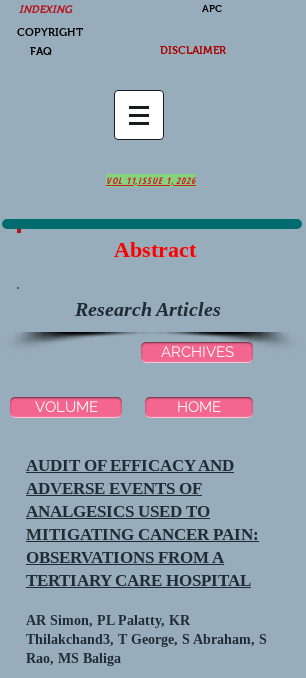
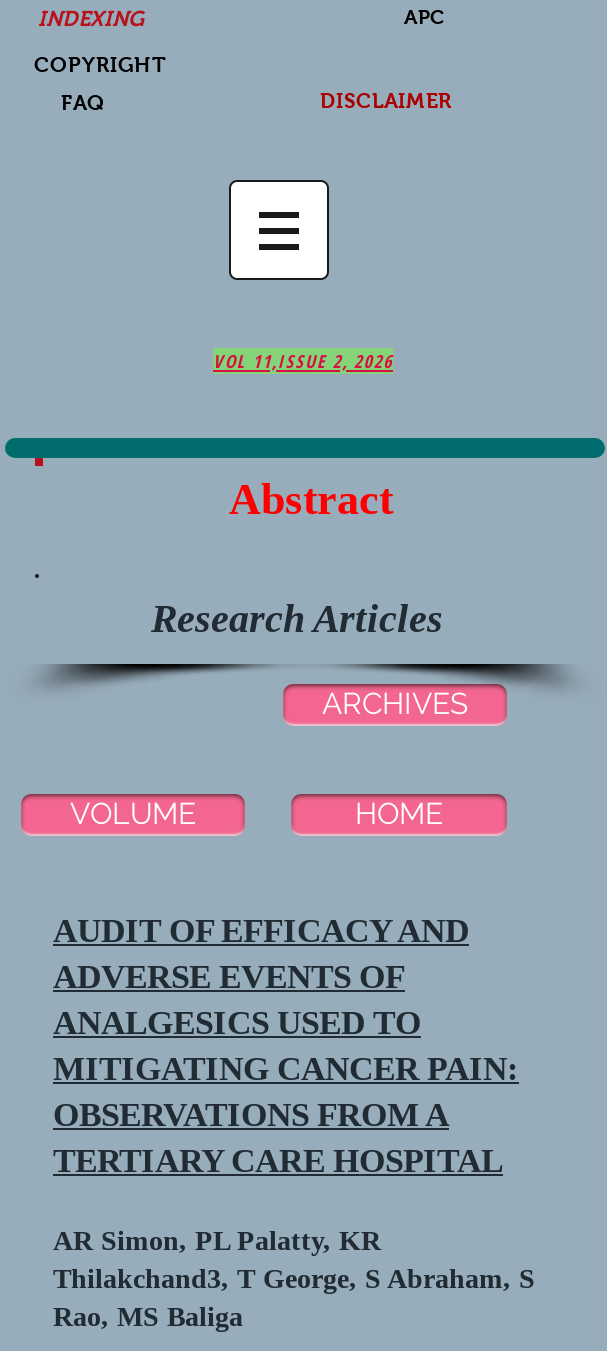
[106,174,196,187] VOL 11,ISSUE 1, 2026 -> [213,348,393,374] VOL 11,ISSUE 2, 2026

